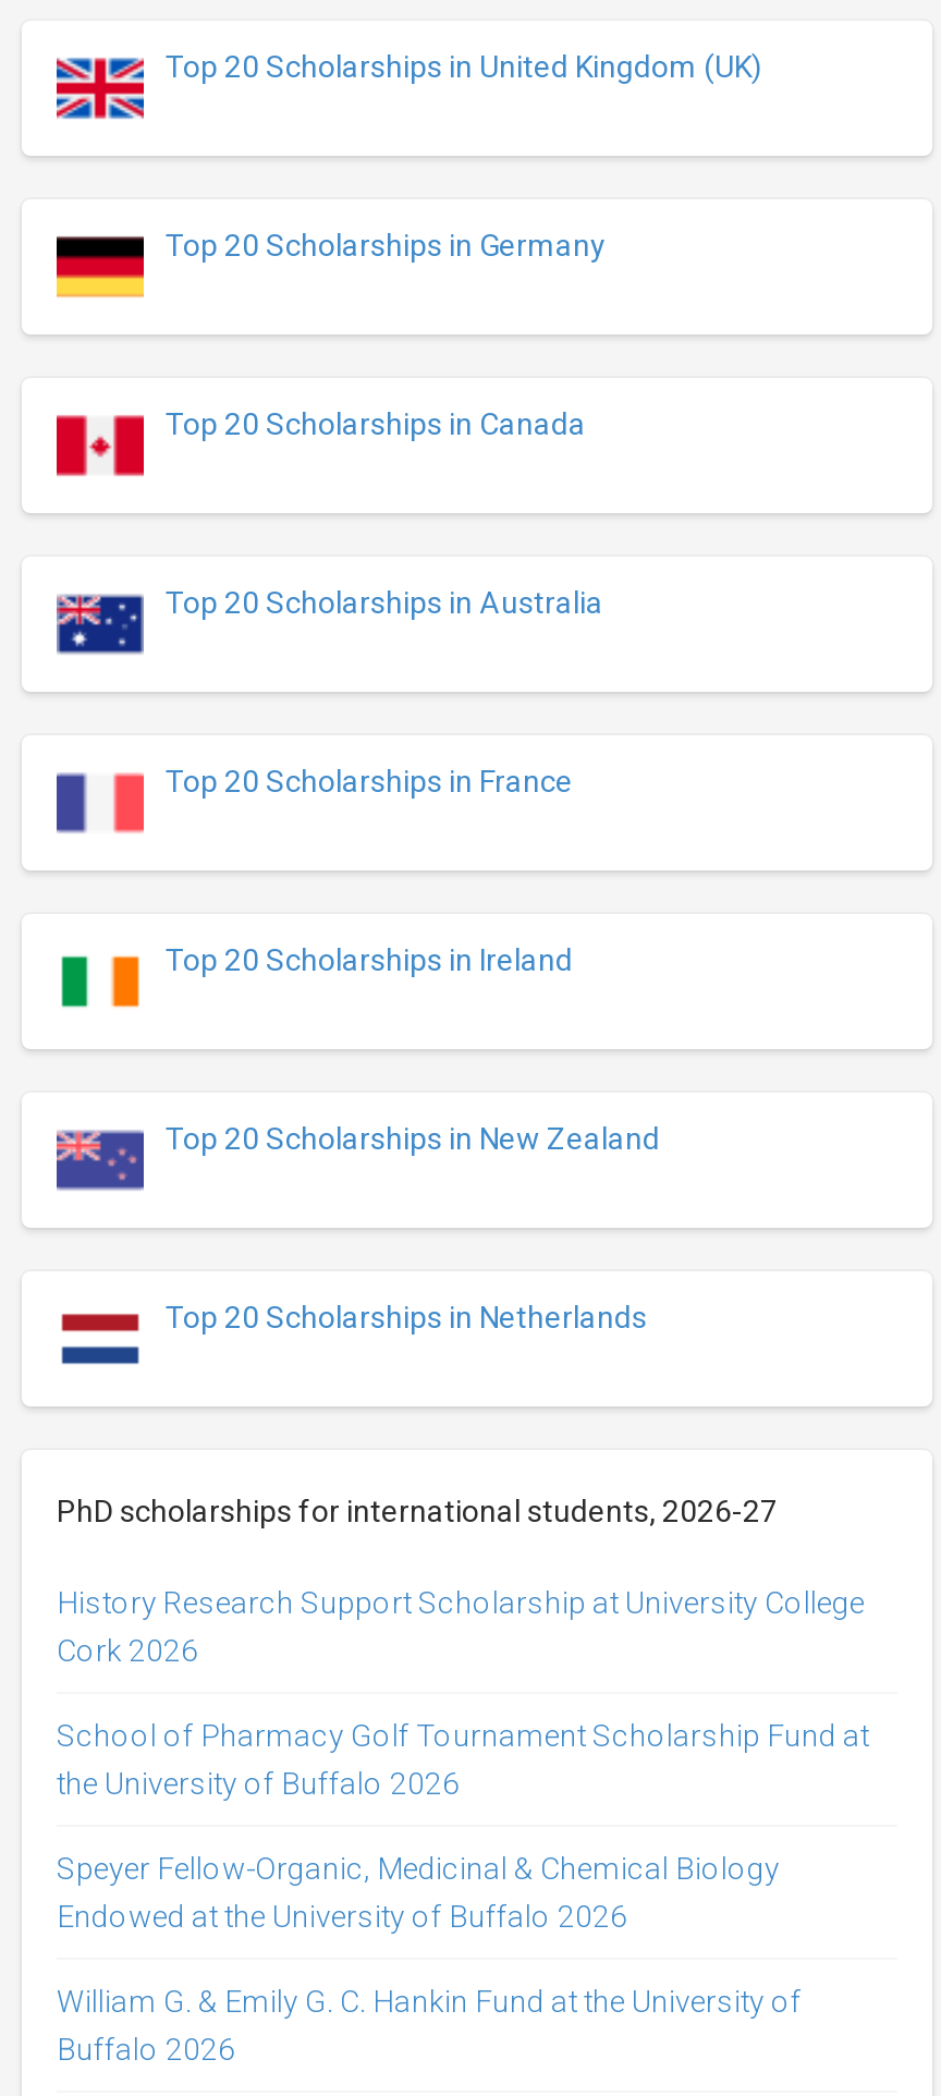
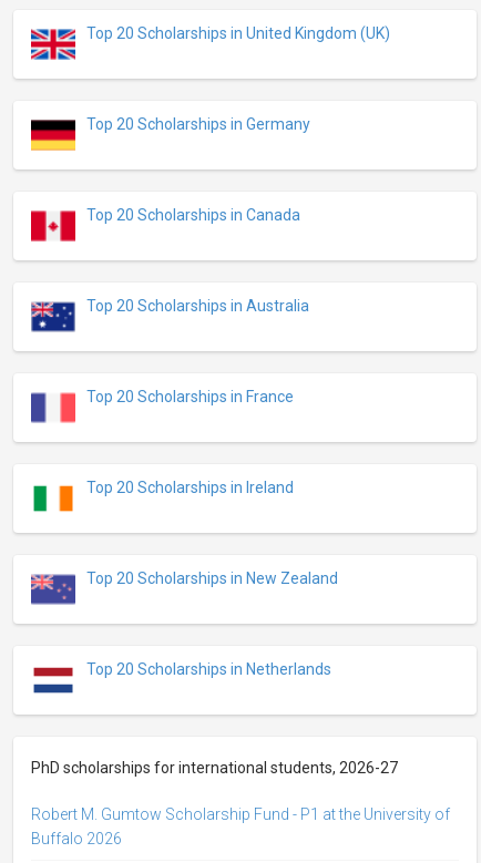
[57,1584,869,2018] History Research Support Scholarship at University College | Cork 2026 | School of Pharmacy Golf Tournament Scholarship Fund at | the University of Buffalo 2026 | Speyer Fellow-Organic, Medicinal & Chemical Biology | Endowed at the University of Buffalo 2026 | William G. & Emily G. C. Hankin Fund at the University of -> [31,805,450,823] Robert M. Gumtow Scholarship Fund - P1 at the University of

